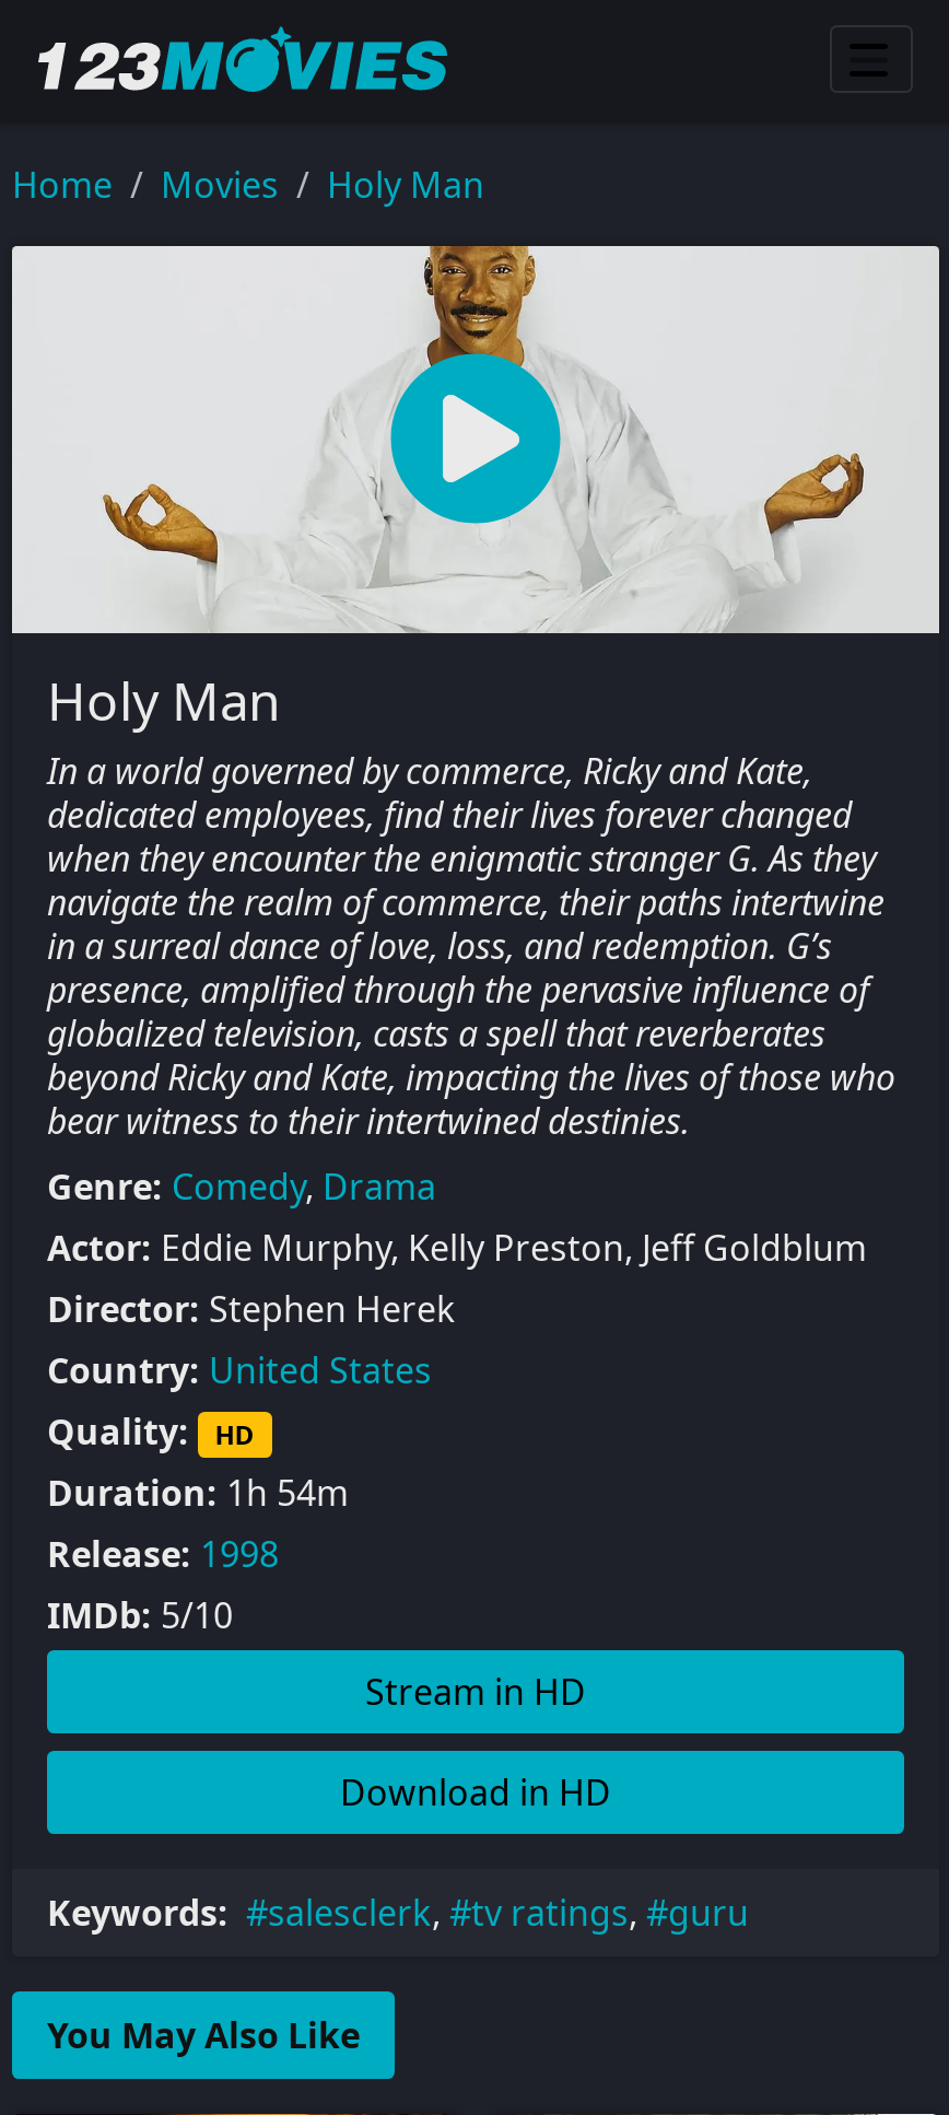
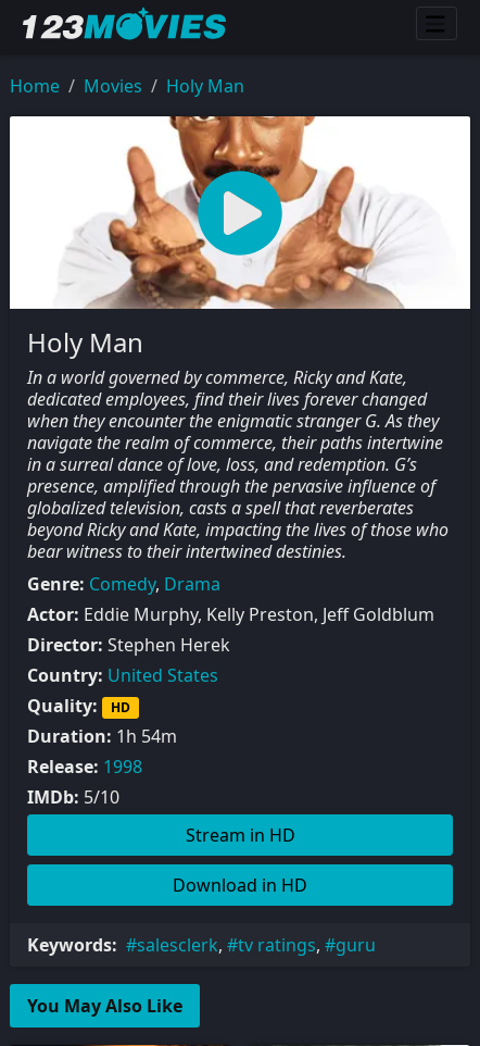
[14,244,933,635] [image] -> [12,115,468,310] [image]

